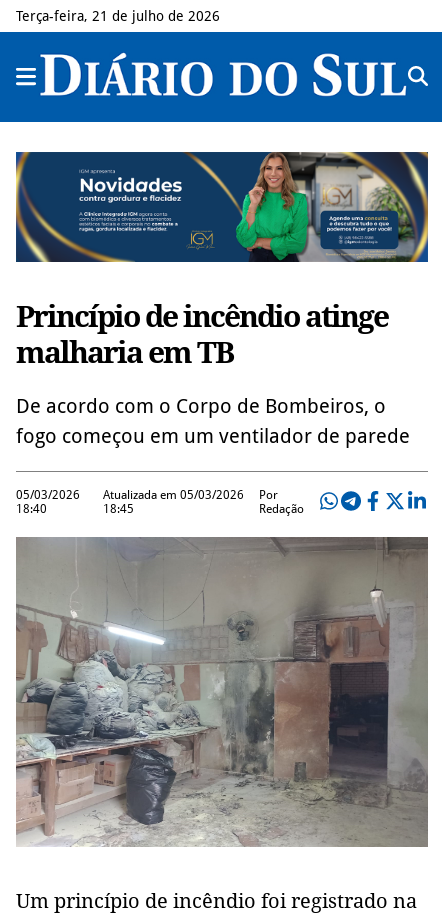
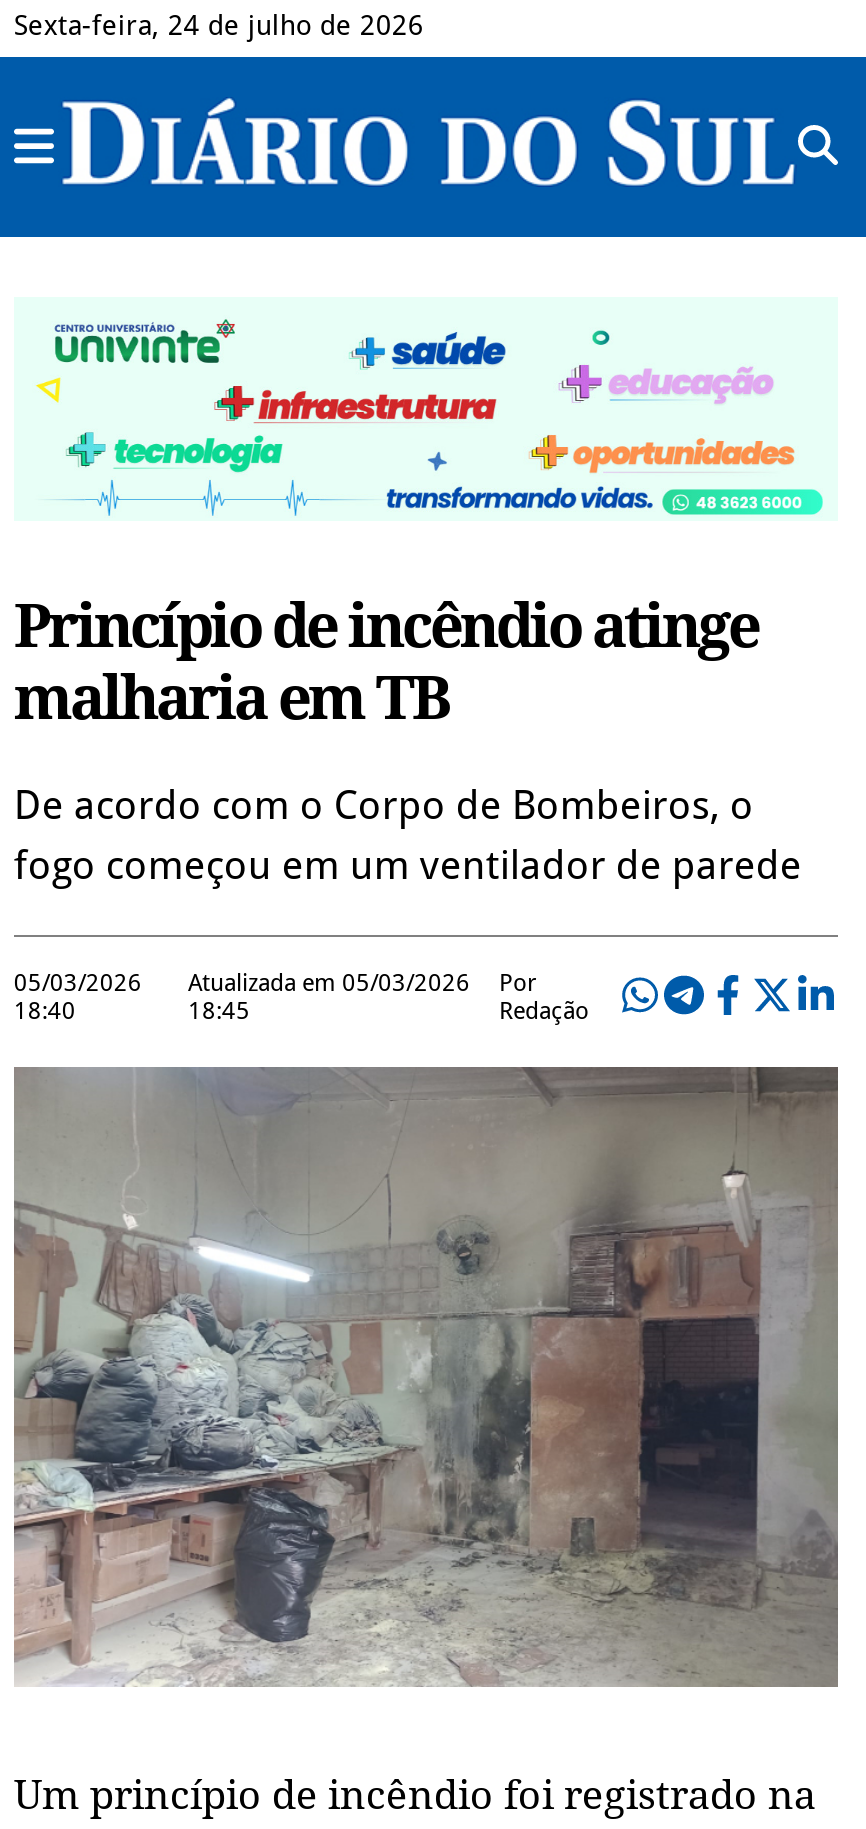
[16,8,220,24] Terça-feira, 21 de julho de 2026 -> [14,9,424,41] Sexta-feira, 24 de julho de 2026
[15,151,429,263] [image] -> [14,297,838,517] [image]

